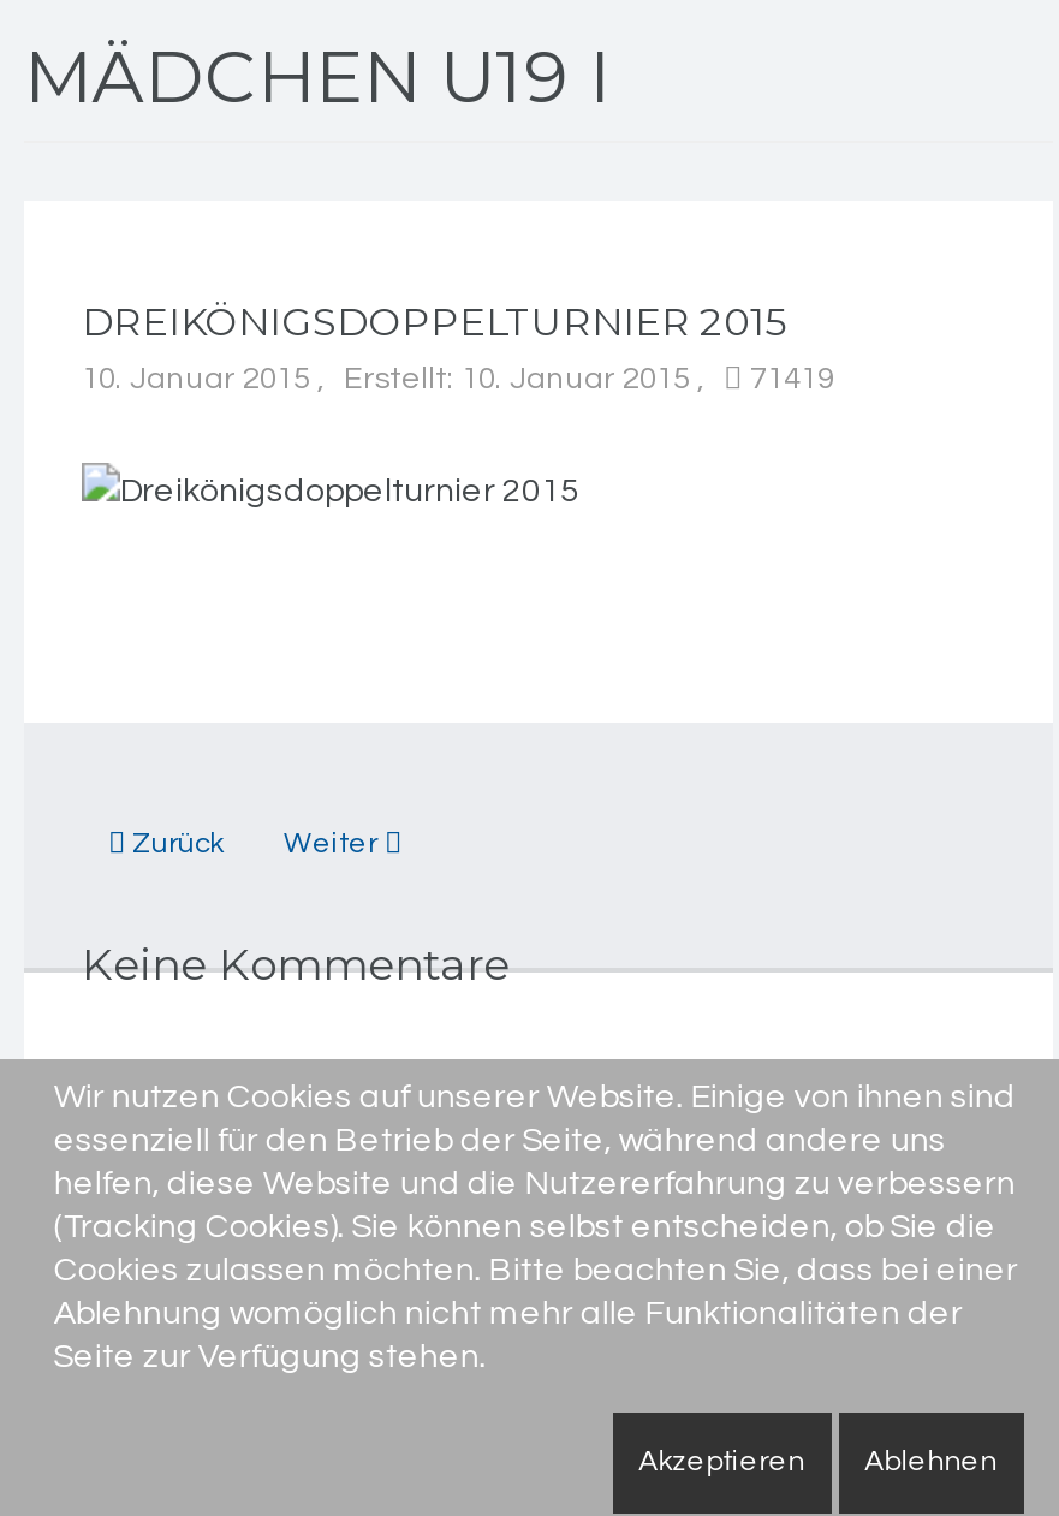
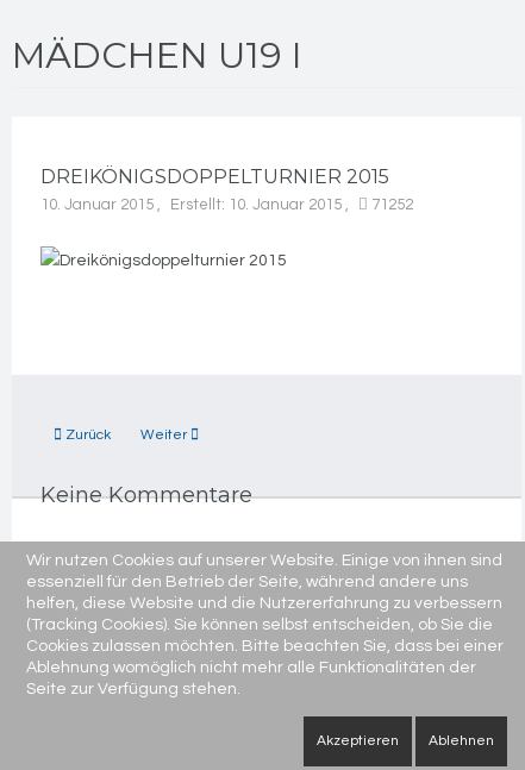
[82,361,834,394] 10. Januar 2015 Erstellt: 10. Januar 2015 71419 -> [40,196,413,212] 10. Januar 2015 Erstellt: 10. Januar 2015 71252

